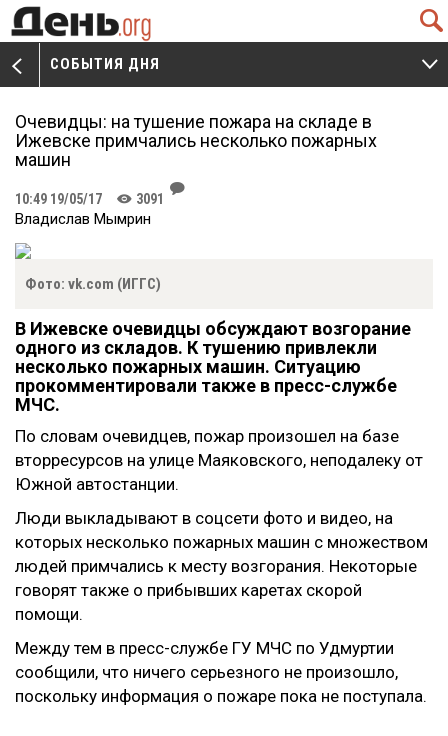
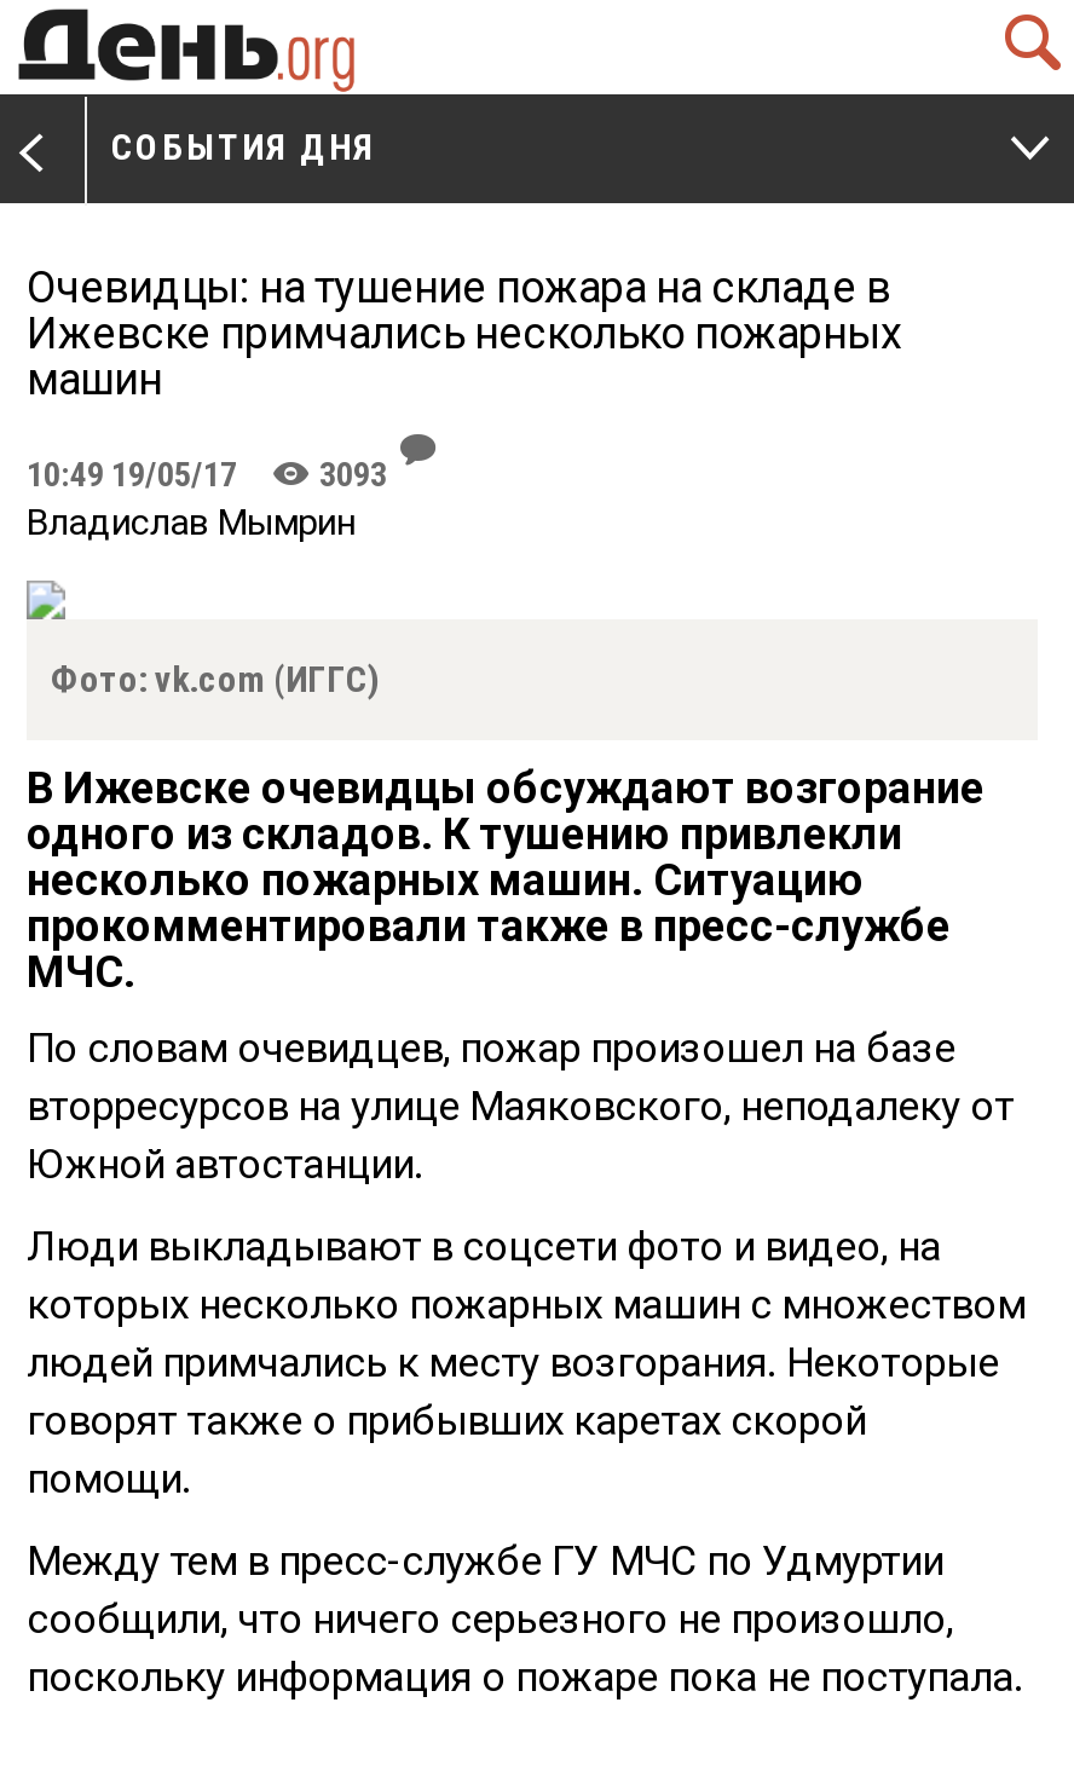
[15,191,164,207] 10:49 19/05/17 K 3091 -> [27,455,387,494] 10:49 19/05/17 K 3093

